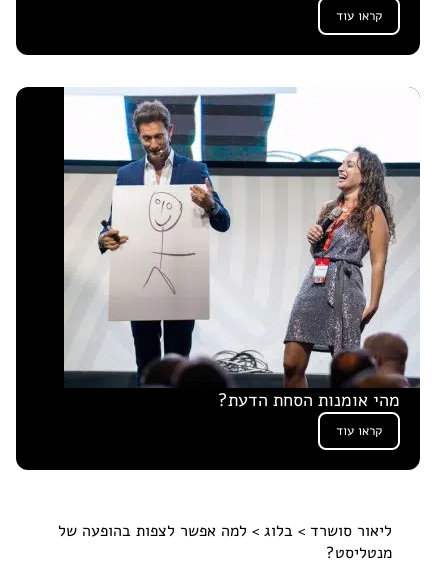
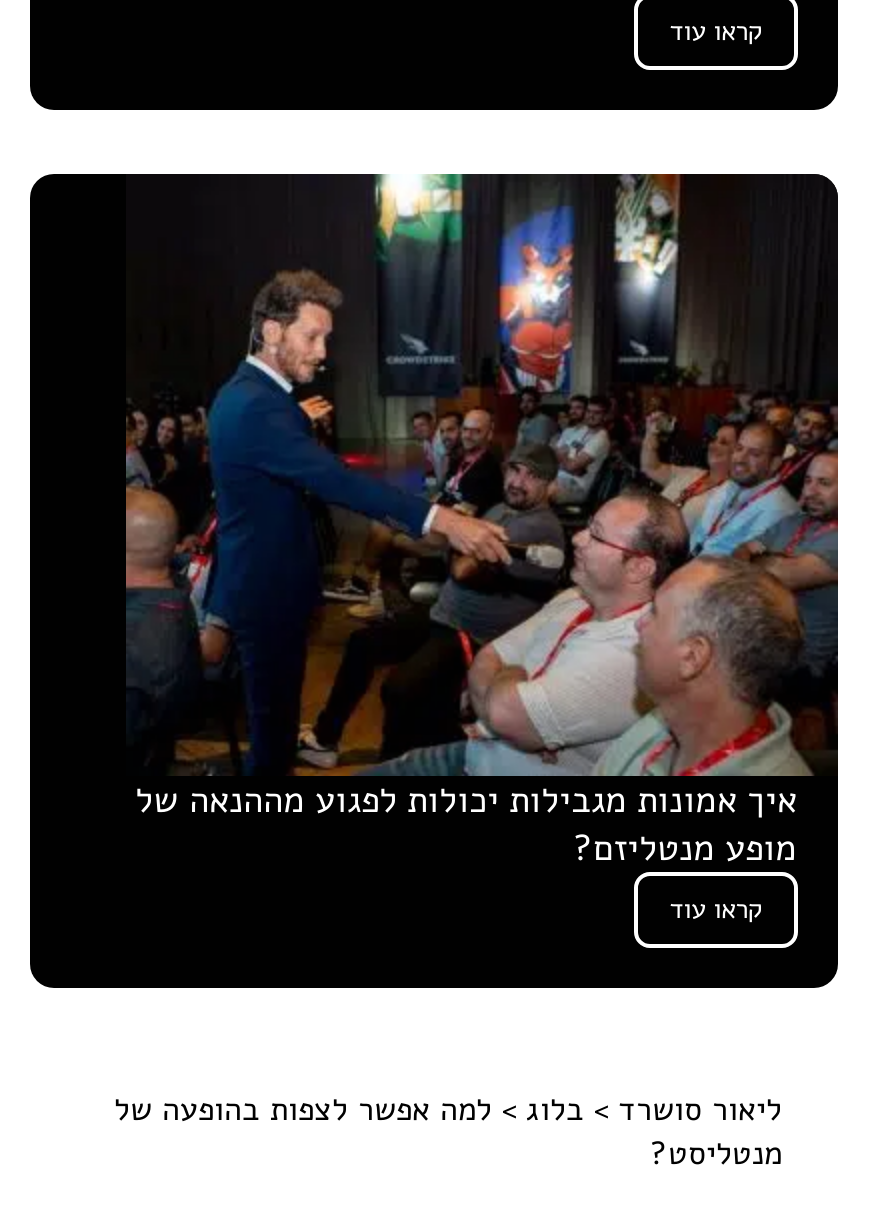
[63,87,420,412] [image] | מהי אומנות הסחת הדעת? -> [124,172,840,872] [image] | איך אמונות מגבילות יכולות לפגוע מההנאה של | מופע מנטליזם?

